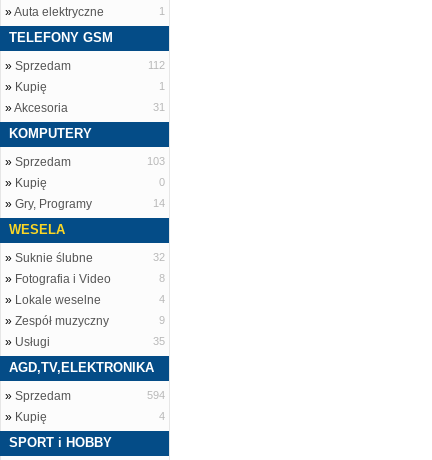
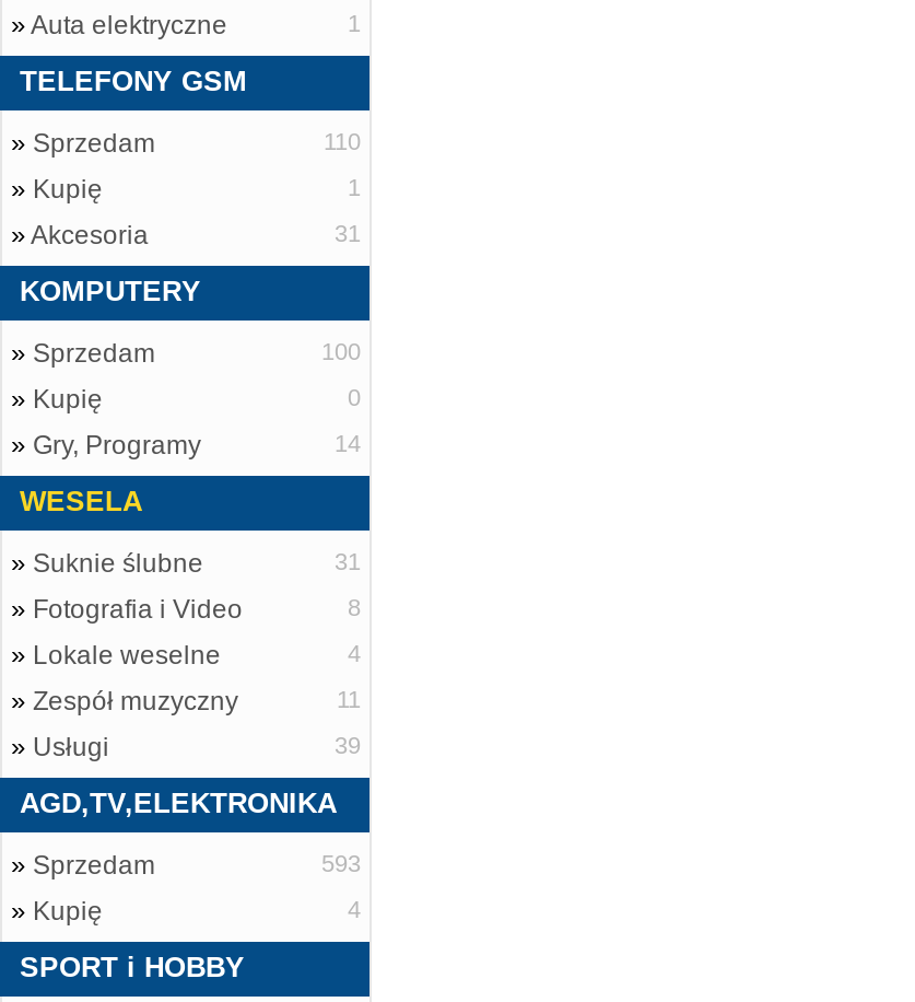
[148,59,165,71] 112 -> [324,128,361,154] 110
[147,155,165,167] 103 -> [321,338,361,364] 100
[153,251,165,263] 32 -> [335,548,361,574] 31
[159,314,165,326] 9 -> [337,686,361,712] 11
[153,335,165,347] 35 -> [335,732,361,758] 39
[147,389,165,401] 594 -> [321,850,361,876] 593

